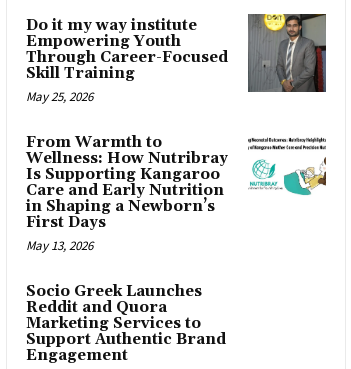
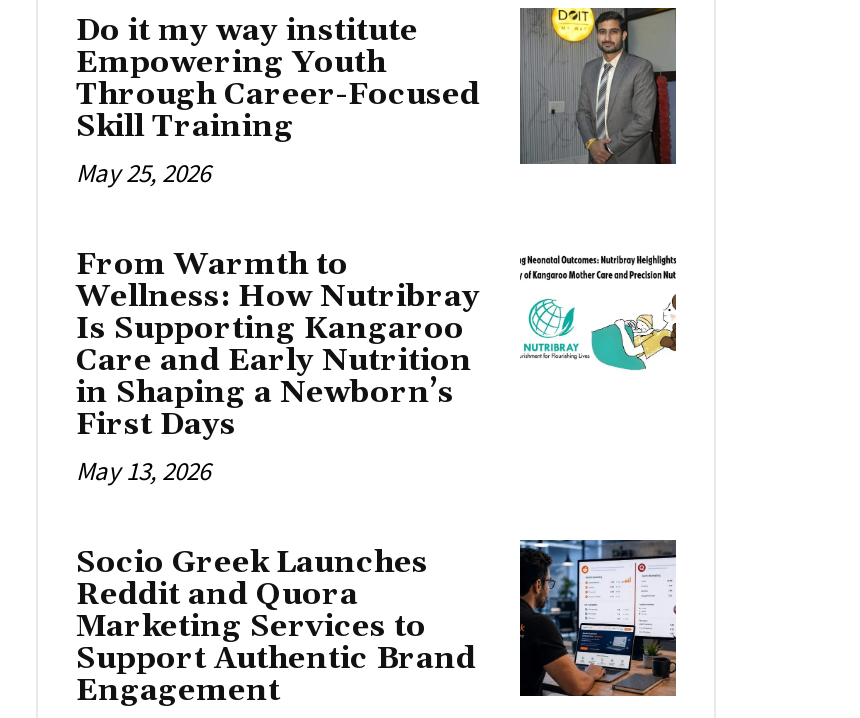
none -> [518,538,678,698] [image]

